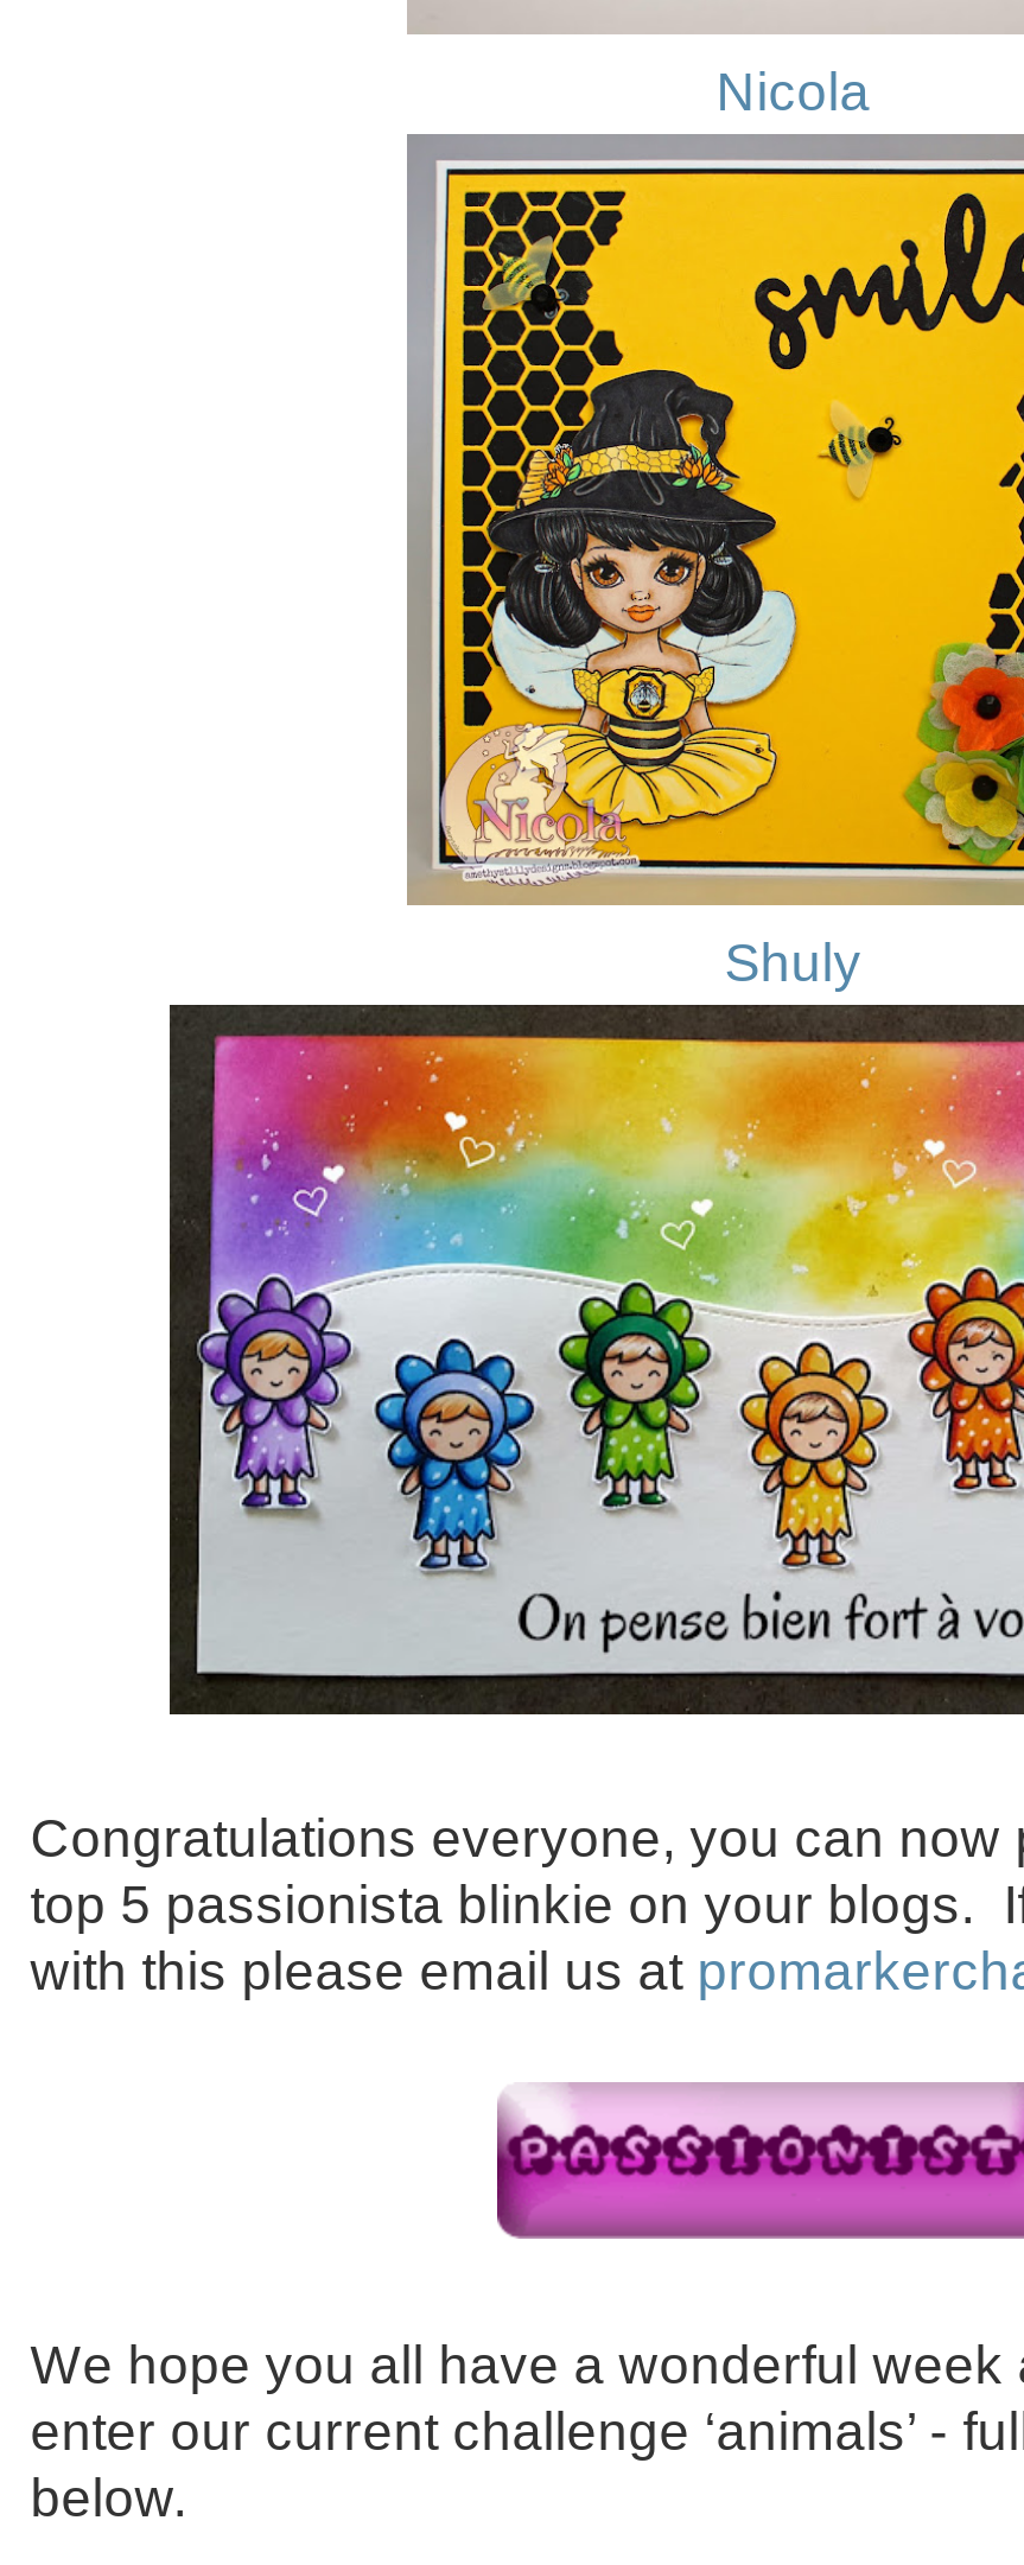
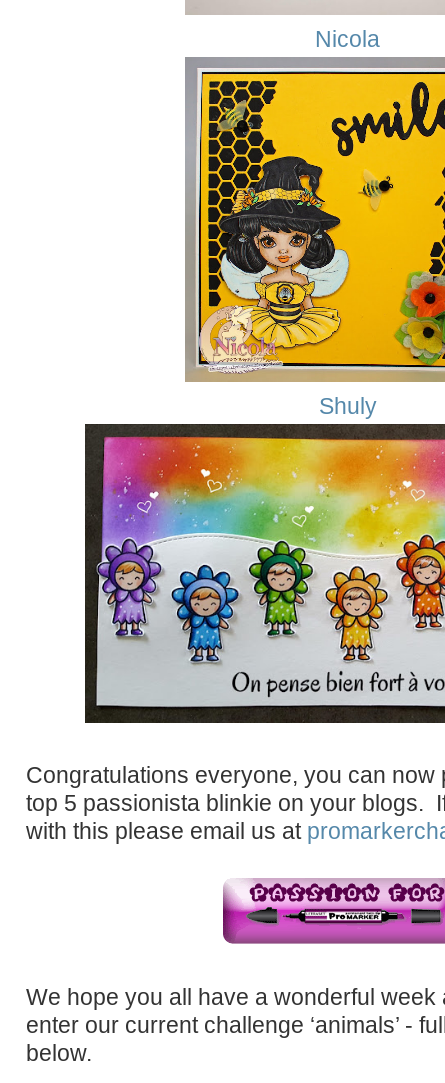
[509,2096,1017,2191] [image] -> [228,883,442,925] [image]

